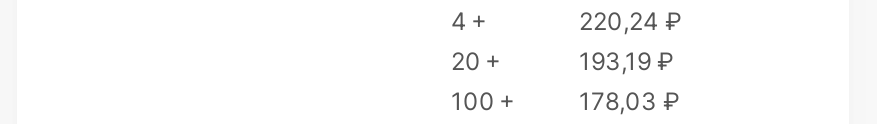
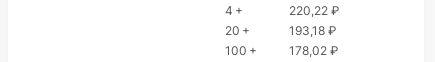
[579,6,681,36] 220,24 ₽ -> [289,3,339,18] 220,22 ₽
[579,46,673,76] 193,19 ₽ -> [289,23,336,38] 193,18 ₽
[579,86,679,116] 178,03 ₽ -> [289,43,338,58] 178,02 ₽

